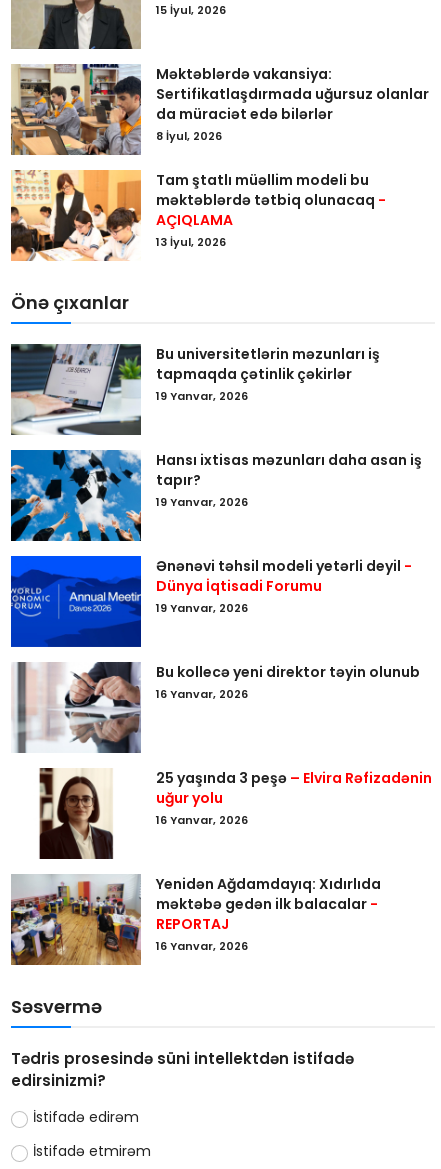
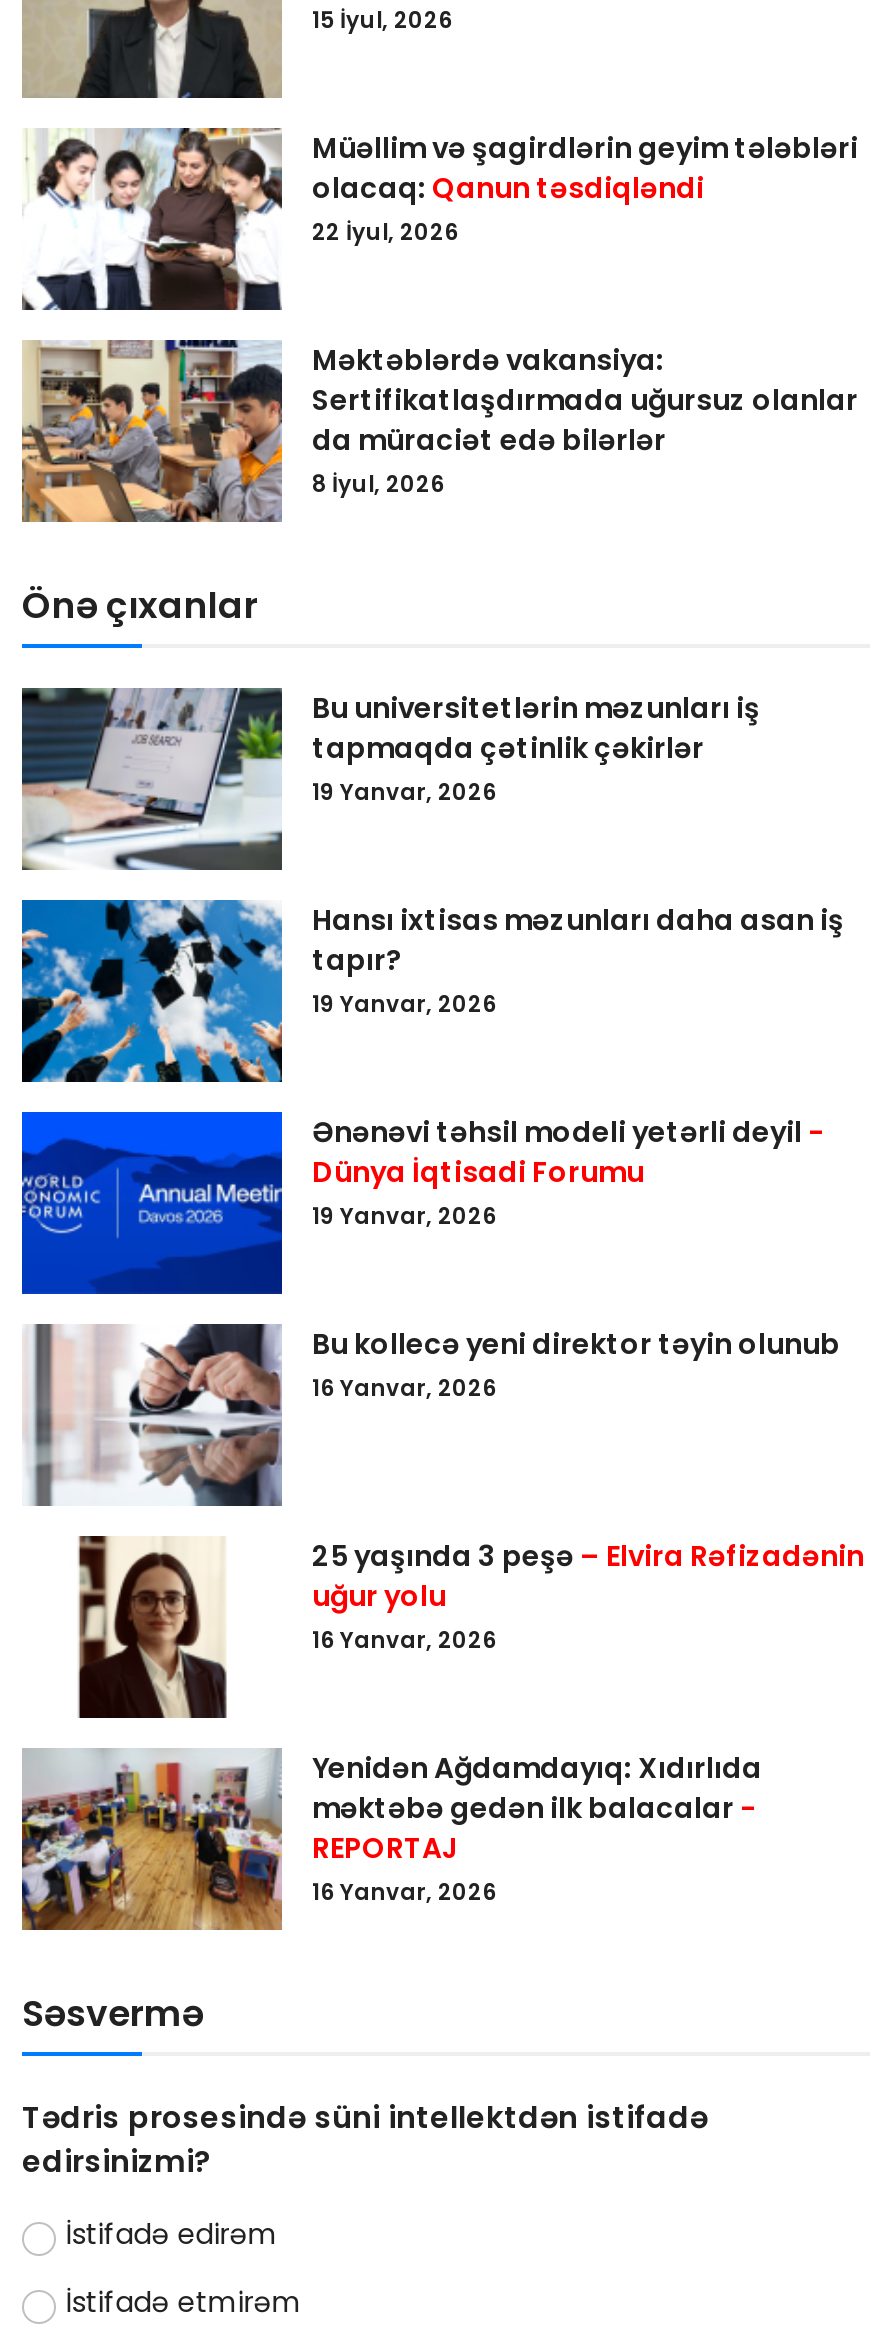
none -> [22,126,858,310] [image] | Müəllim və şagirdlərin geyim tələbləri | olacaq: Qanun təsdiqləndi | 22 İyul, 2026
moved [9,62,429,157] -> [18,336,858,526]: [image] | Məktəblərdə vakansiya: | Sertifikatlaşdırmada uğursuz olanlar | da müraciət edə bilərlər | 8 İyul, 2026
[10,169,386,262] [image] | Tam ştatlı müəllim modeli bu | məktəblərdə tətbiq olunacaq - | AÇIQLAMA | 13 İyul, 2026 -> none

